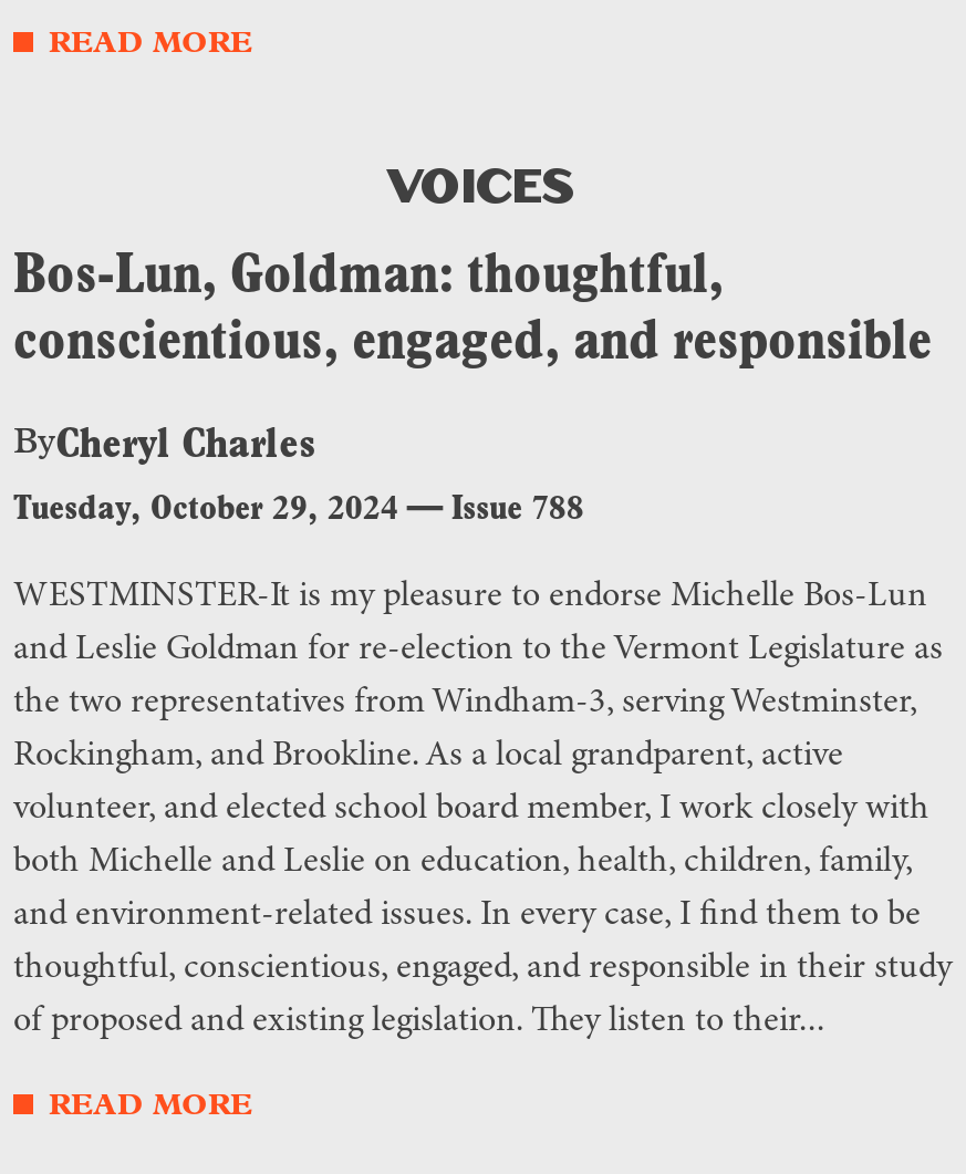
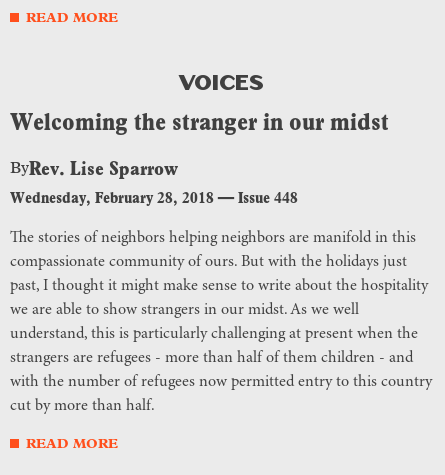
[13,240,952,1040] Bos-Lun, Goldman: thoughtful, | conscientious, engaged, and responsible | ByCheryl Charles | Tuesday, October 29, 2024 — Issue 788 | WESTMINSTER-It is my pleasure to endorse Michelle Bos-Lun | and Leslie Goldman for re-election to the Vermont Legislature as | the two representatives from Windham-3, serving Westminster, | Rockingham, and Brookline. As a local grandparent, active | volunteer, and elected school board member, I work closely with | both Michelle and Leslie on education, health, children, family, | and environment-related issues. In every case, I find them to be | thoughtful, conscientious, engaged, and responsible in their study | of proposed and existing legislation. They listen to their... -> [10,107,432,414] Welcoming the stranger in our midst | ByRev. Lise Sparrow | Wednesday, February 28, 2018 — Issue 448 | The stories of neighbors helping neighbors are manifold in this | compassionate community of ours. But with the holidays just | past, I thought it might make sense to write about the hospitality | we are able to show strangers in our midst. As we well | understand, this is particularly challenging at present when the | strangers are refugees - more than half of them children - and | with the number of refugees now permitted entry to this country | cut by more than half.

